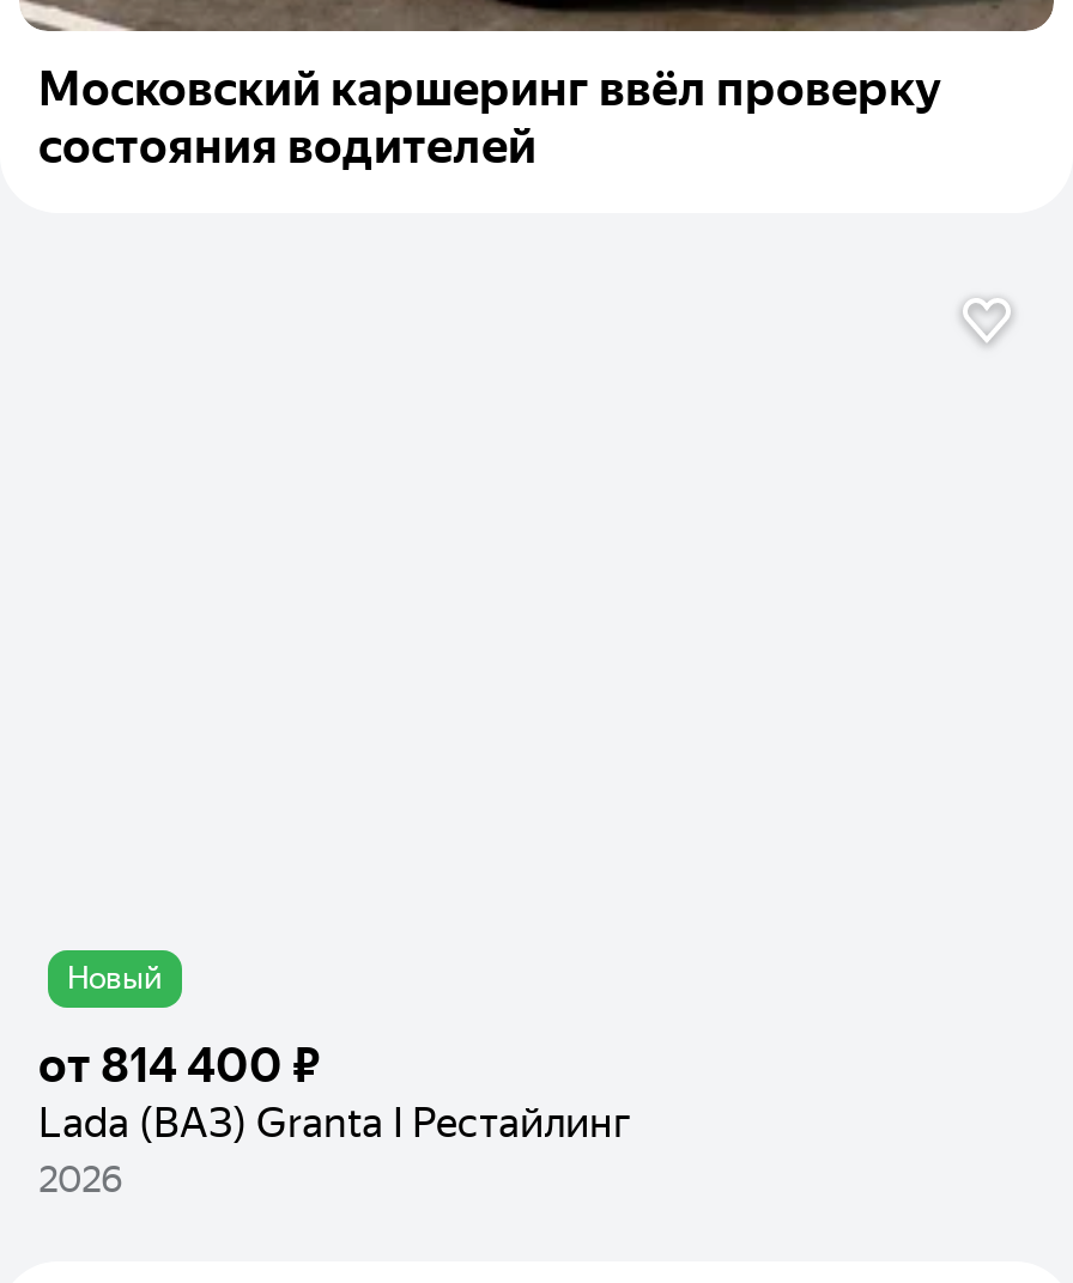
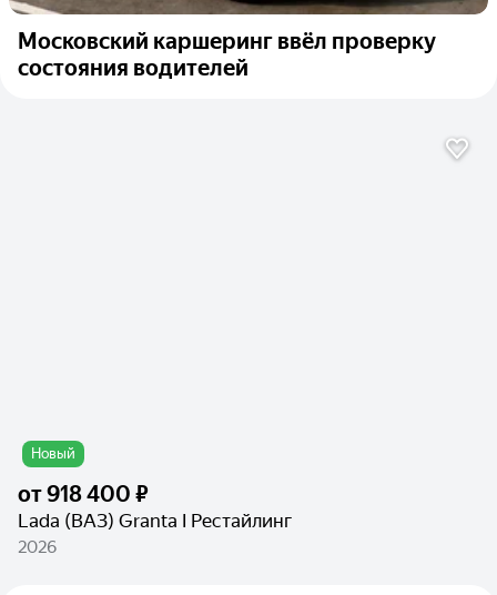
[38,1036,321,1094] от 814 400 ₽ -> [18,481,149,507] от 918 400 ₽

